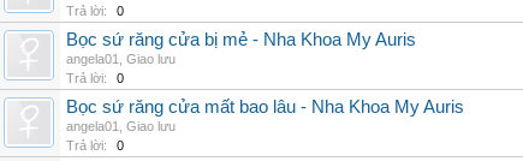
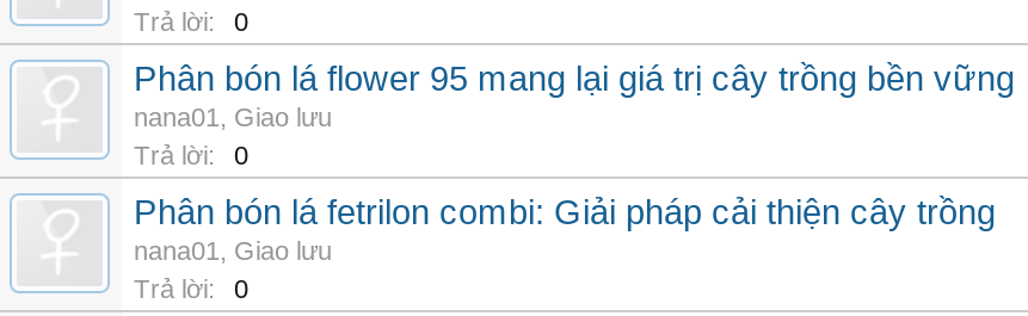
[66,30,416,66] Bọc sứ răng cửa bị mẻ - Nha Khoa My Auris | angela01, Giao lưu -> [134,60,1015,131] Phân bón lá flower 95 mang lại giá trị cây trồng bền vững | nana01, Giao lưu
[66,97,464,133] Bọc sứ răng cửa mất bao lâu - Nha Khoa My Auris | angela01, Giao lưu -> [134,193,996,265] Phân bón lá fetrilon combi: Giải pháp cải thiện cây trồng | nana01, Giao lưu

